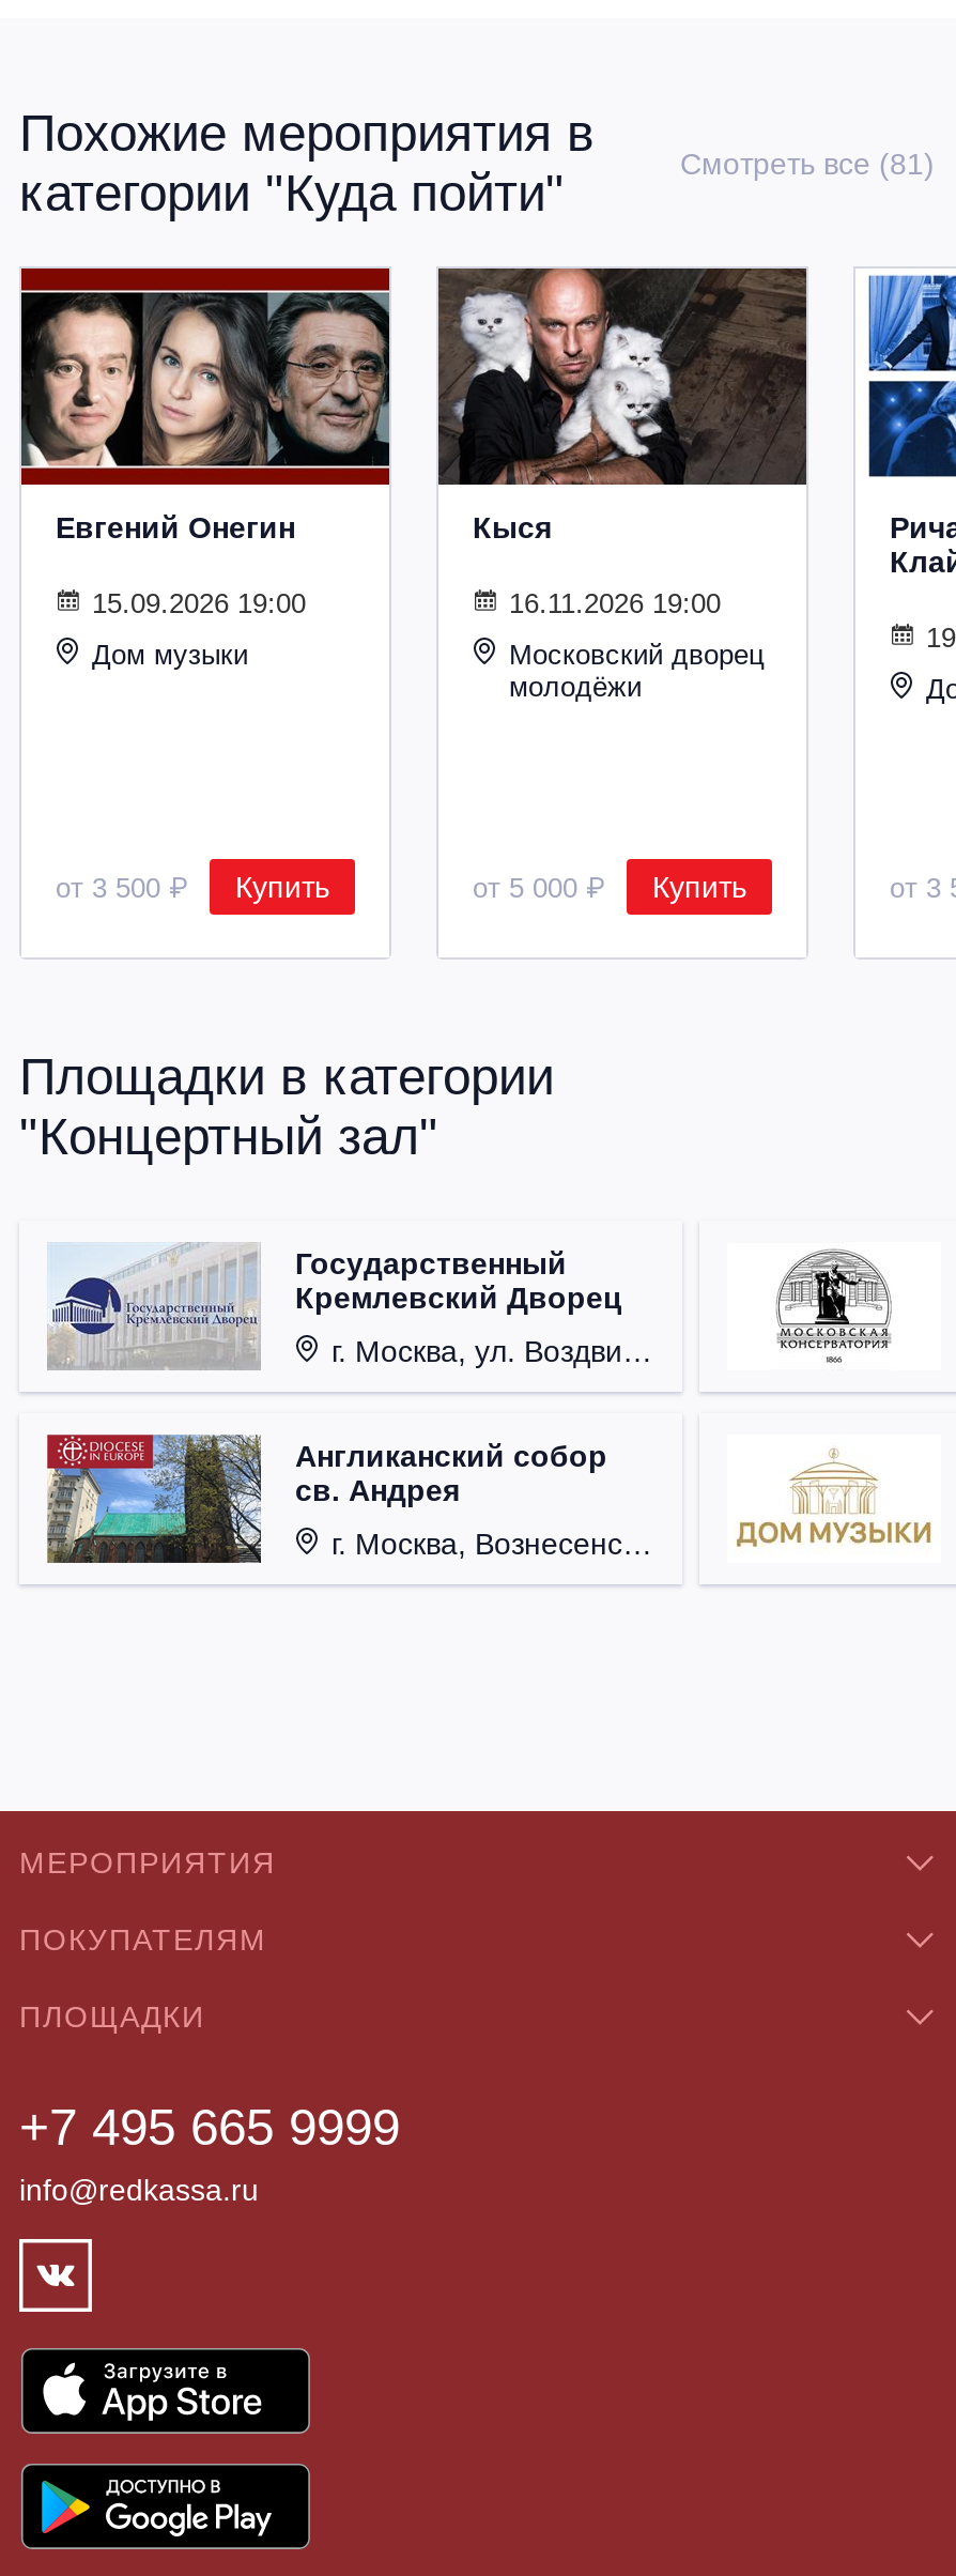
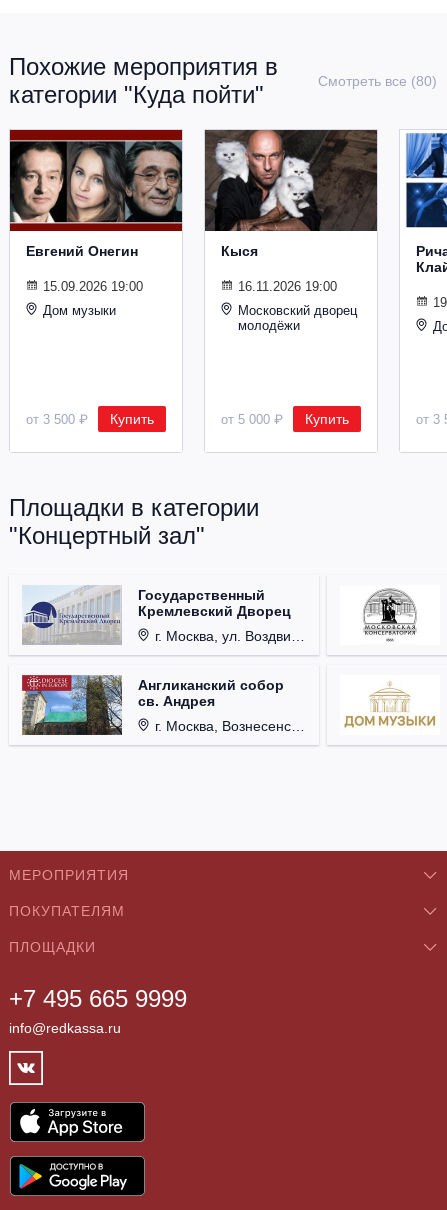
[680,147,935,181] Смотреть все (81) -> [318,73,437,89] Смотреть все (80)

